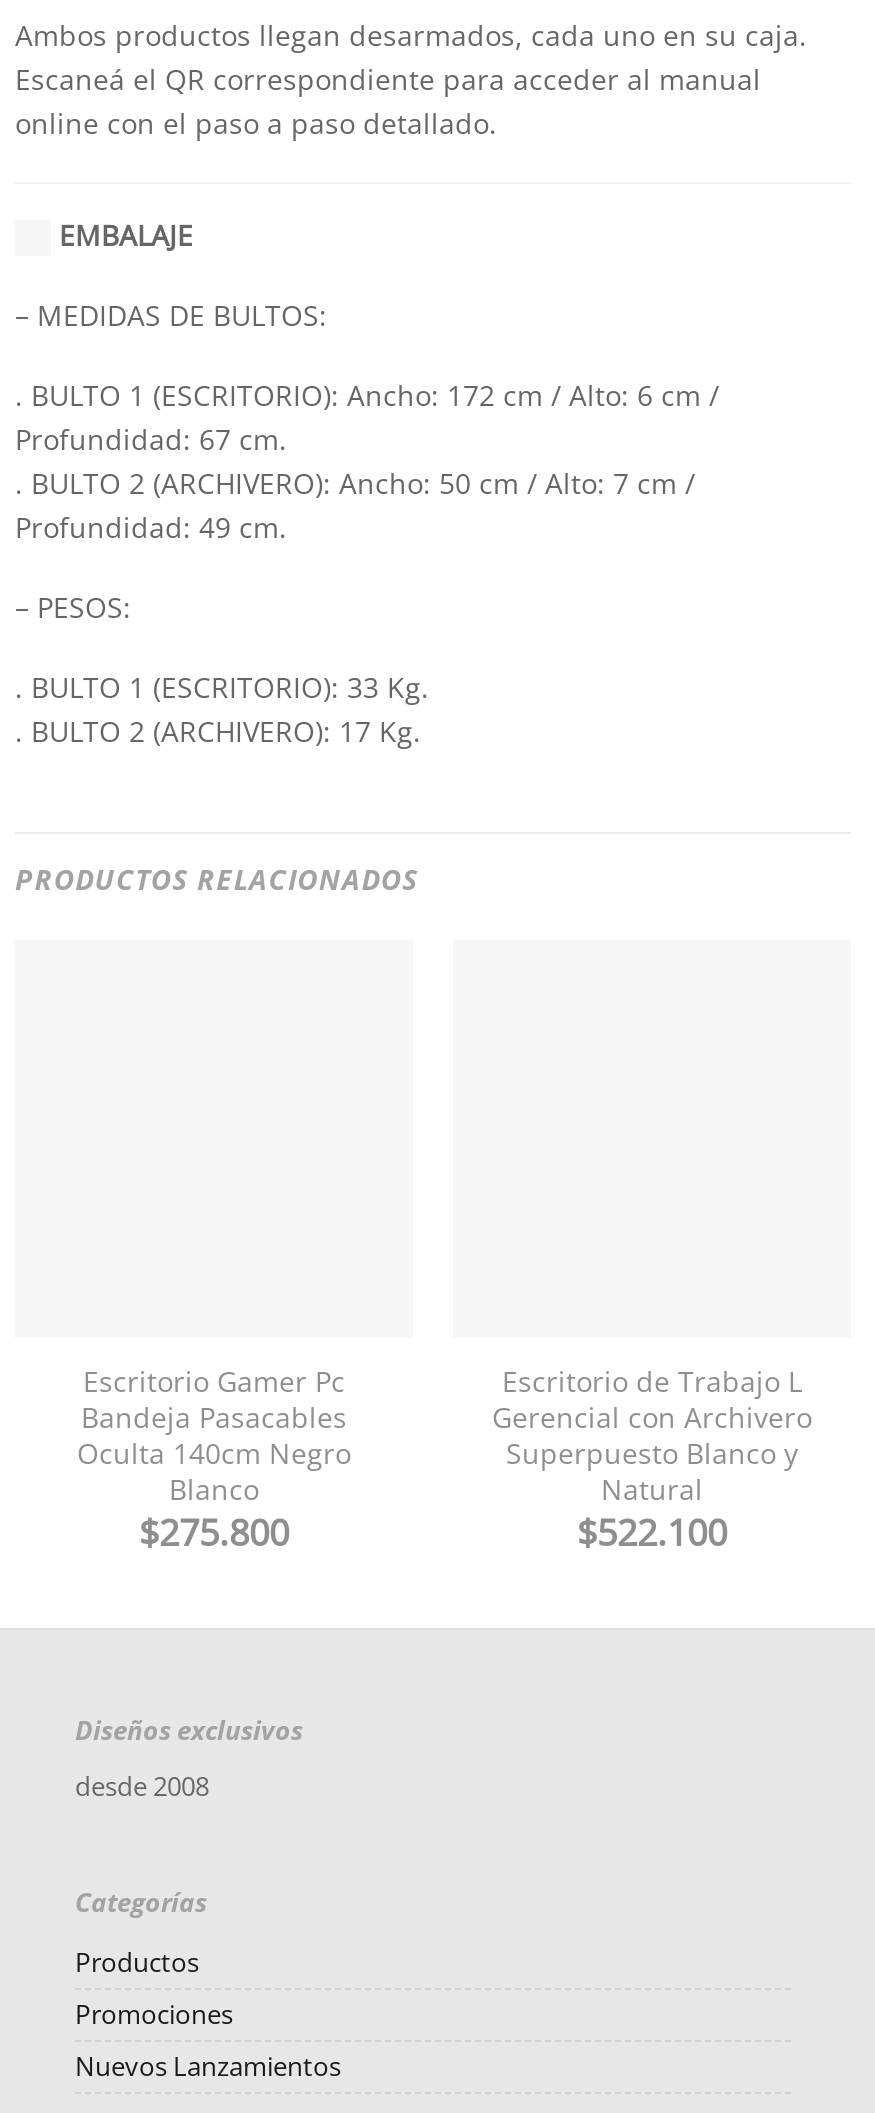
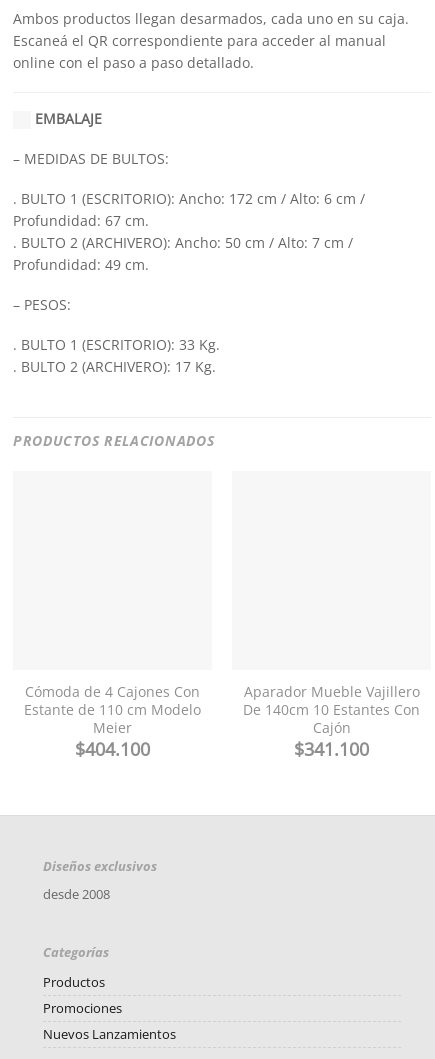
[77,1362,351,1556] Escritorio Gamer Pc | Bandeja Pasacables | Oculta 140cm Negro | Blanco | $275.800 -> [24,682,201,761] Cómoda de 4 Cajones Con | Estante de 110 cm Modelo | Meier | $404.100
[492,1362,812,1556] Escritorio de Trabajo L | Gerencial con Archivero | Superpuesto Blanco y | Natural | $522.100 -> [243,682,420,761] Aparador Mueble Vajillero | De 140cm 10 Estantes Con | Cajón | $341.100

